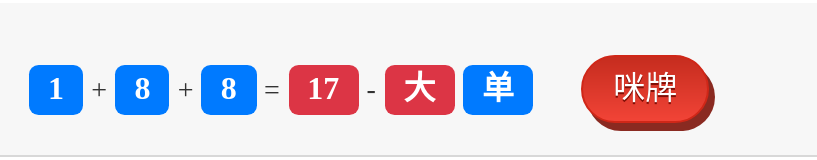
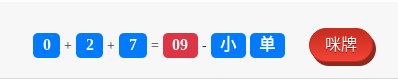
[48,71,64,105] 1 -> [42,36,50,53] 0
[134,71,150,105] 8 -> [86,36,94,53] 2
[221,71,237,105] 8 -> [129,36,137,53] 7
[307,71,339,105] 17 -> [172,36,188,53] 09
[404,71,436,105] 大 -> [220,36,236,53] 小

